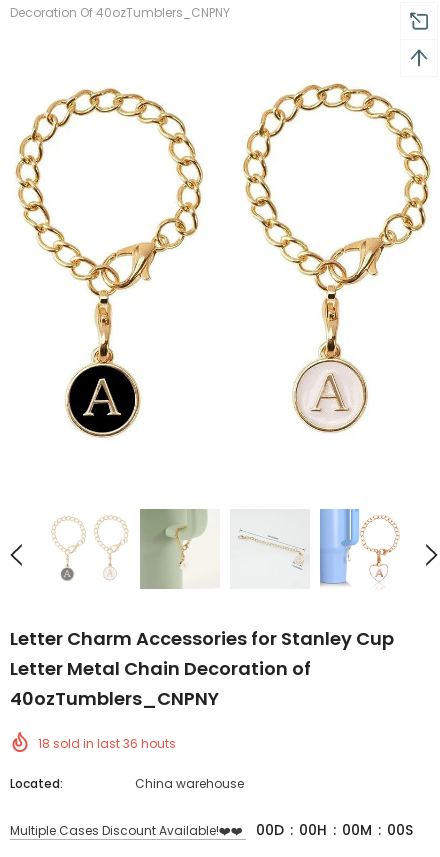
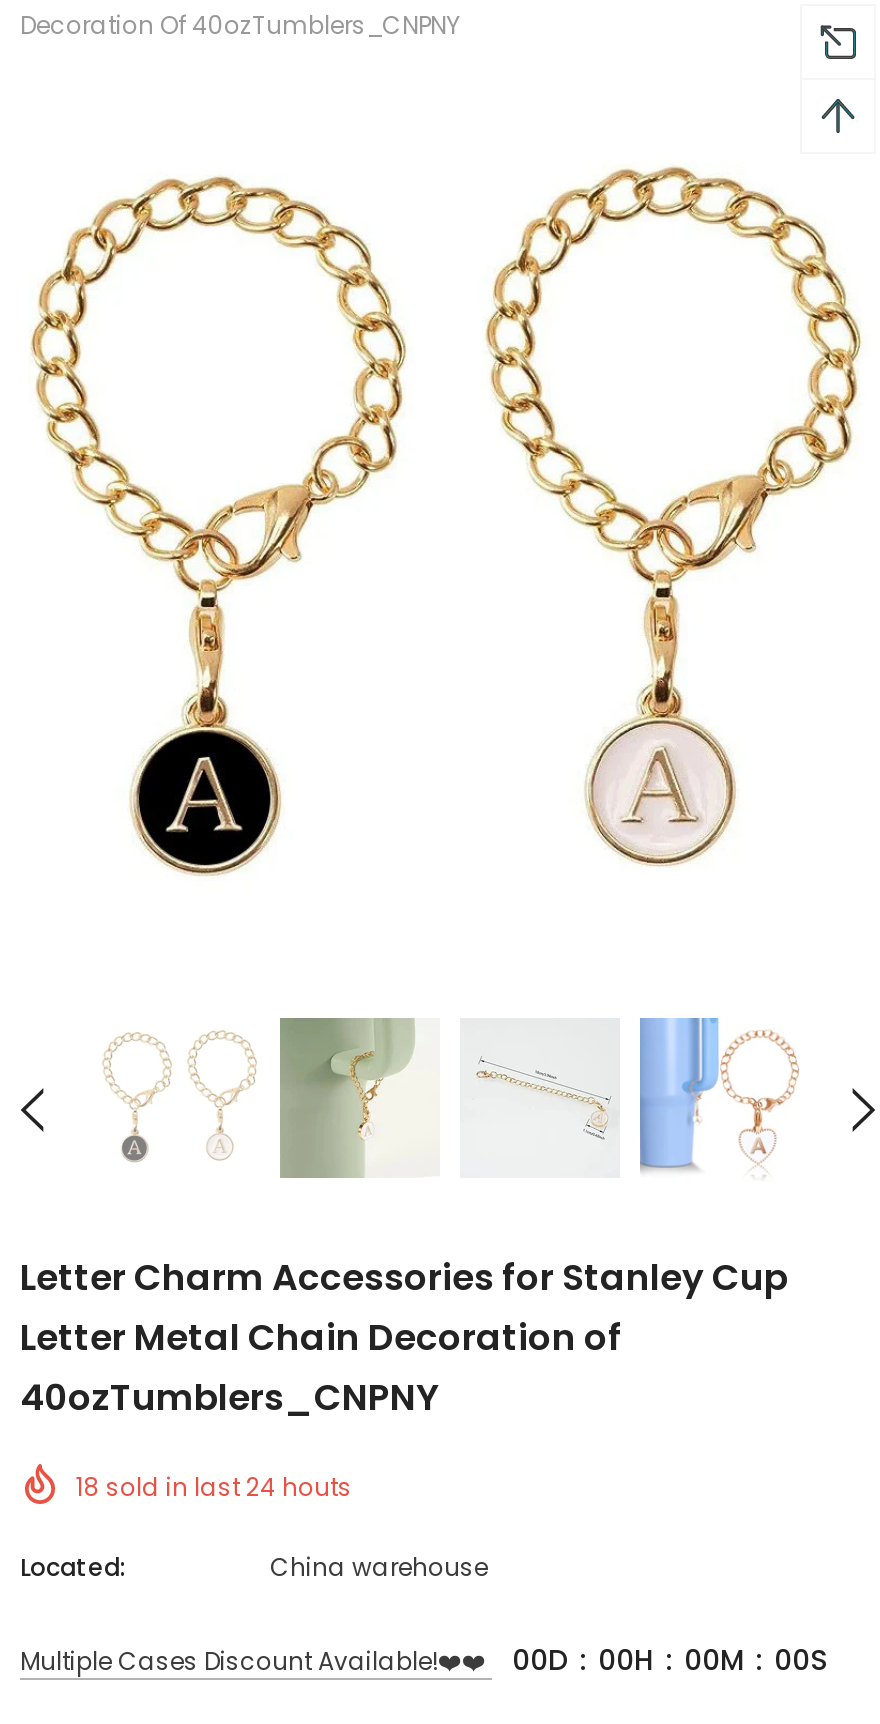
[38,735,176,752] 18 sold in last 36 houts -> [76,1471,352,1505] 18 sold in last 24 houts

